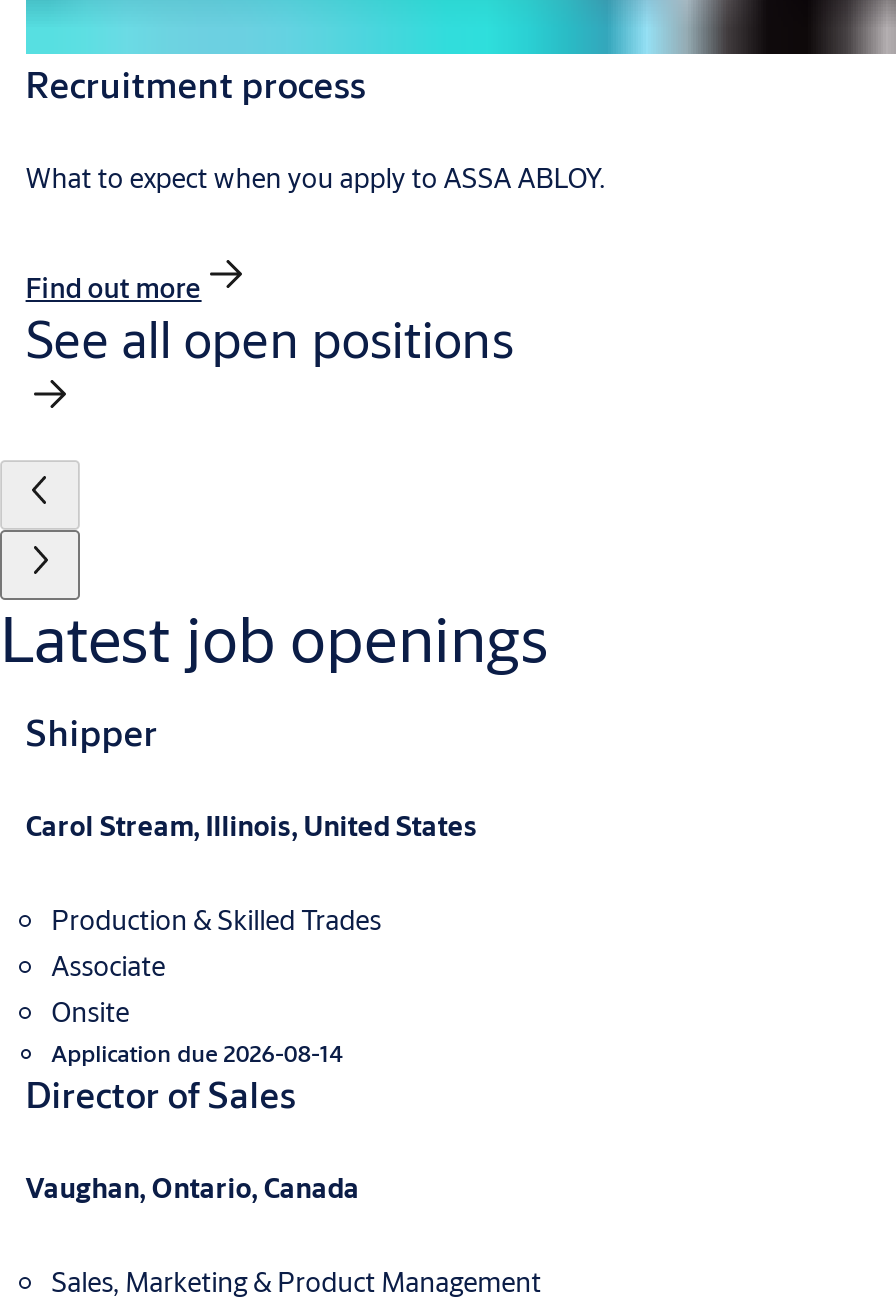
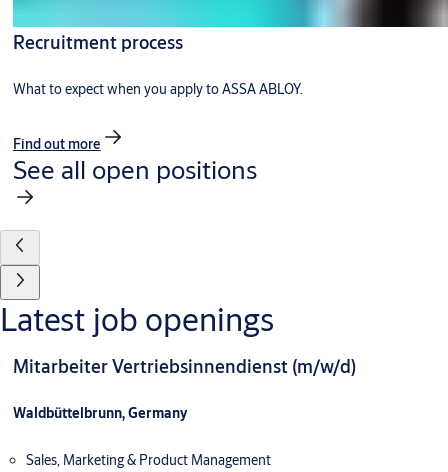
[26,709,478,1207] Shipper | Carol Stream, Illinois, United States | Production & Skilled Trades | Associate | Onsite | Application due 2026-08-14 | Director of Sales | Vaughan, Ontario, Canada -> [13,354,356,422] Mitarbeiter Vertriebsinnendienst (m/w/d) | Waldbüttelbrunn, Germany

